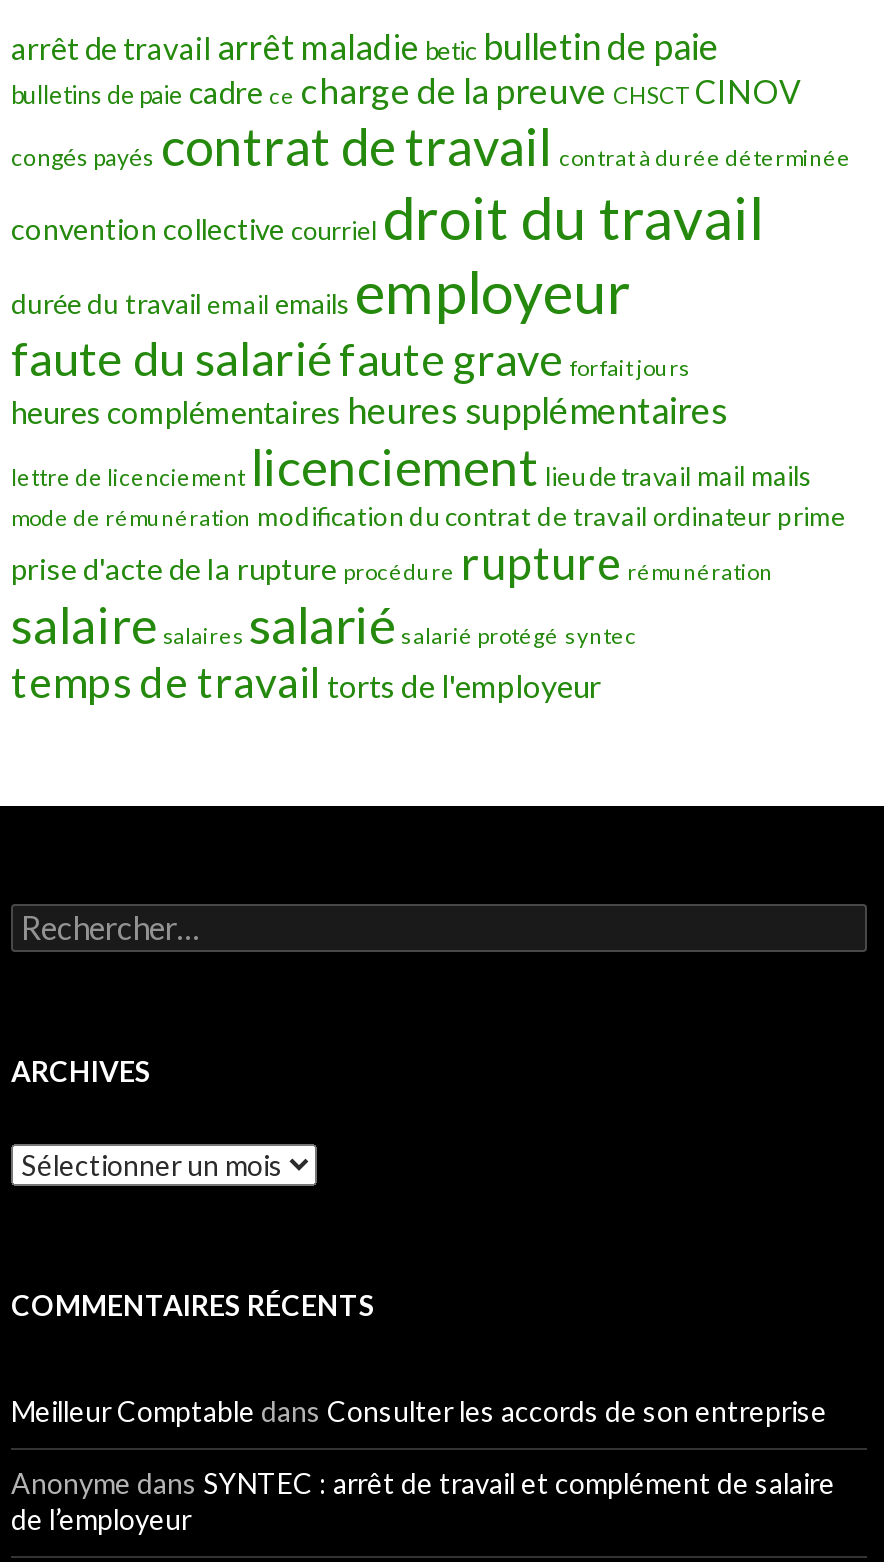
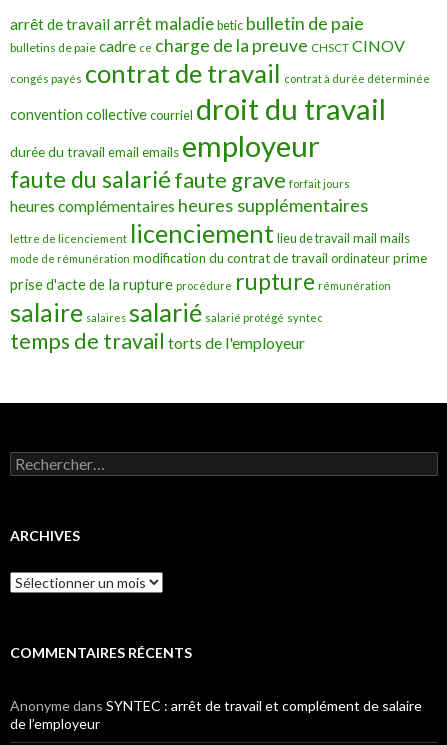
[11,1394,827,1428] Meilleur Comptable dans Consulter les accords de son entreprise -> none

